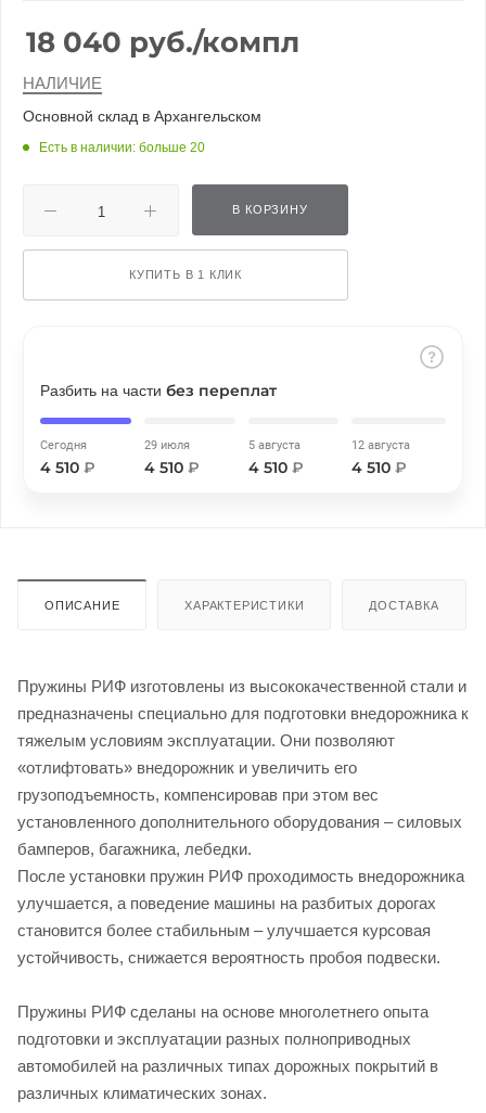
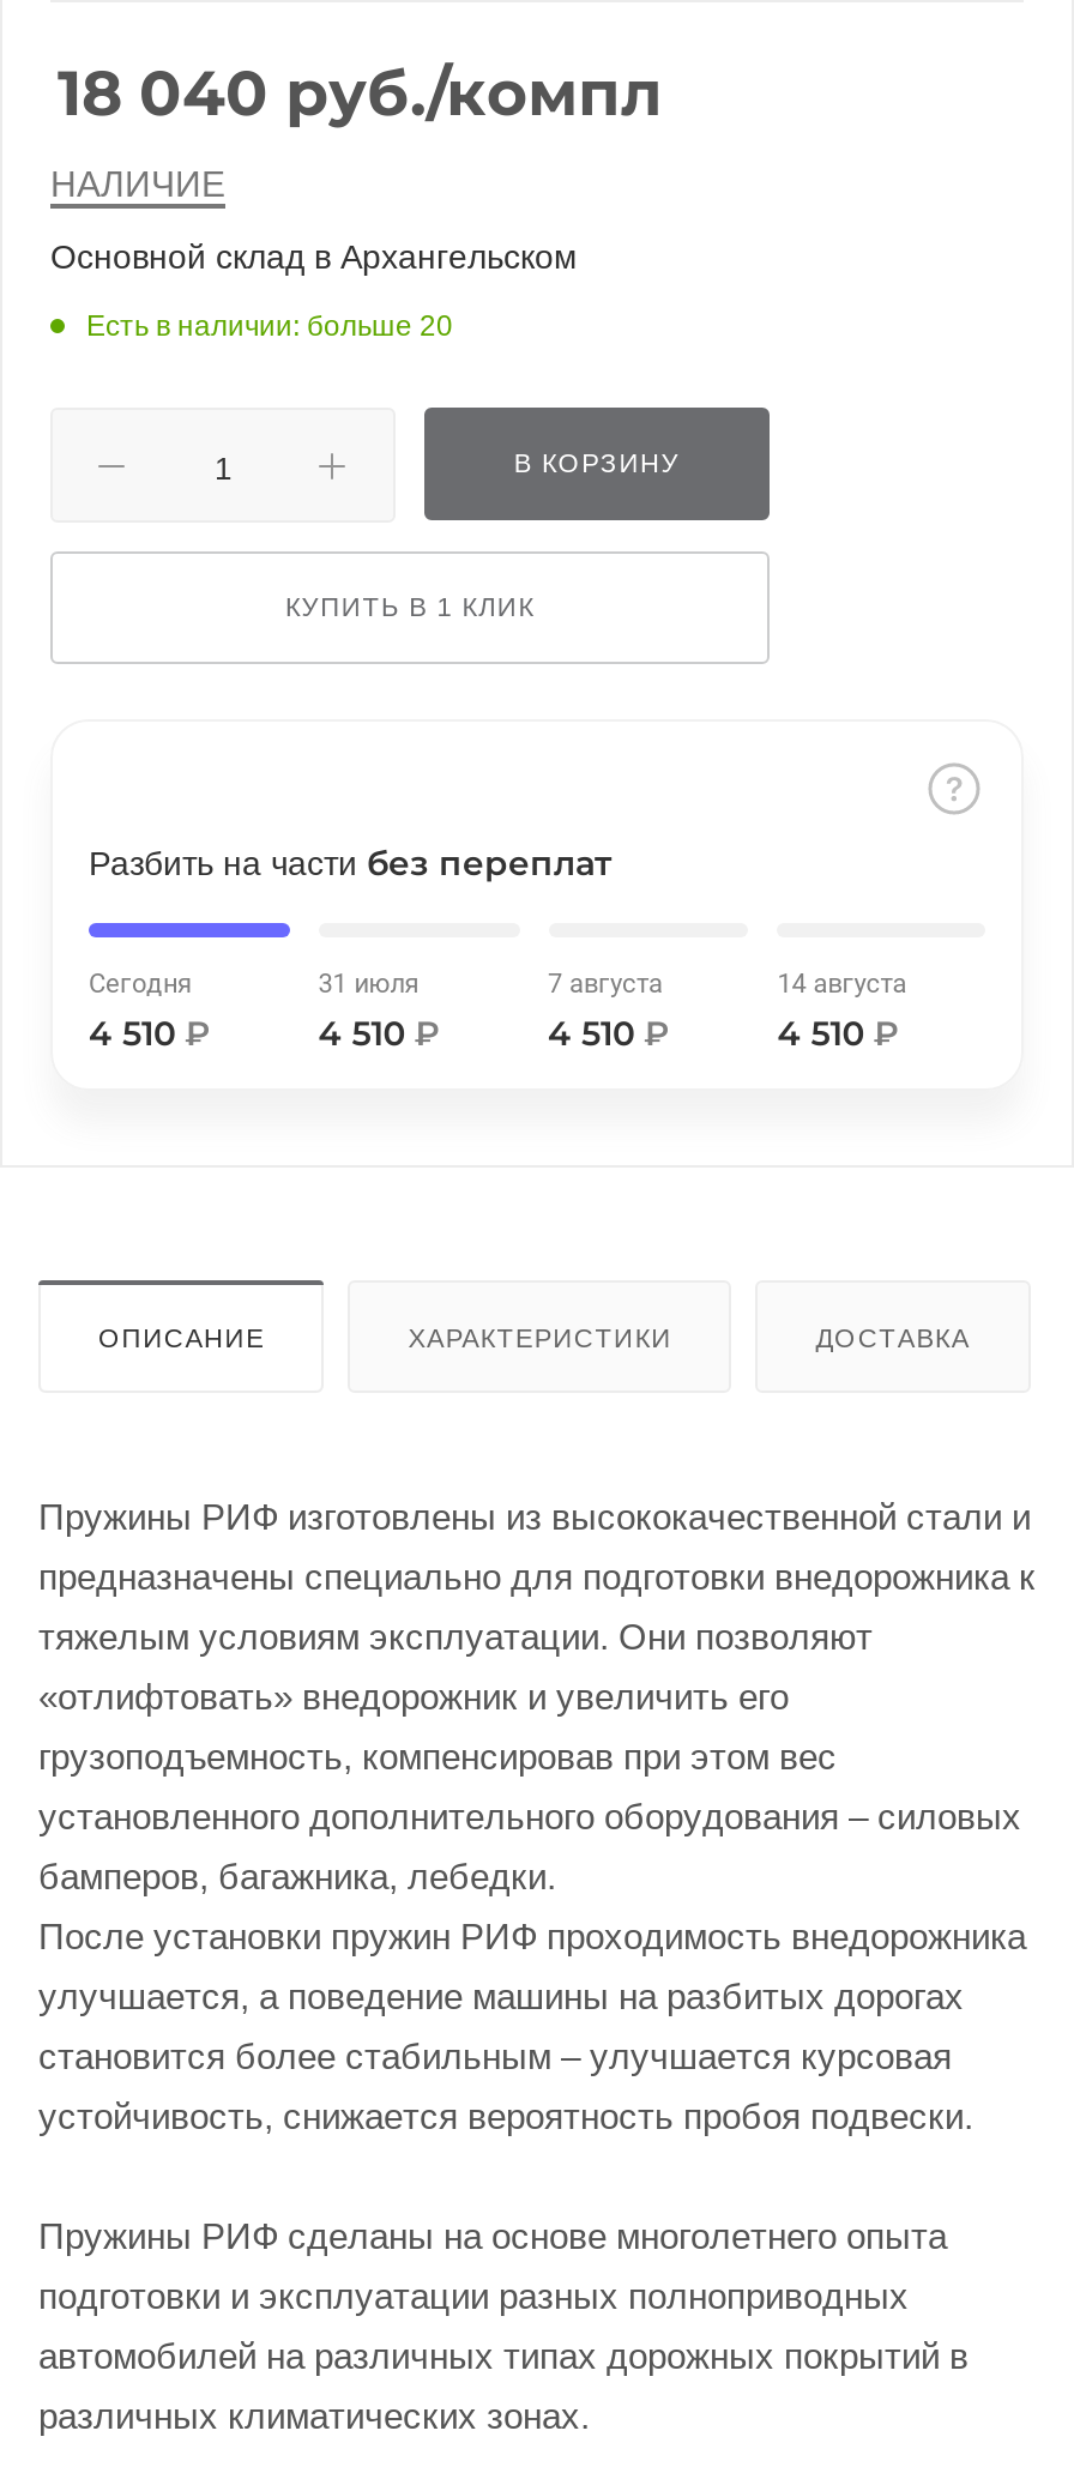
[144,438,190,452] 29 июля -> [318,969,419,1000] 31 июля
[248,438,300,452] 5 августа -> [548,969,663,1000] 7 августа
[352,438,410,452] 12 августа -> [777,969,907,1000] 14 августа

